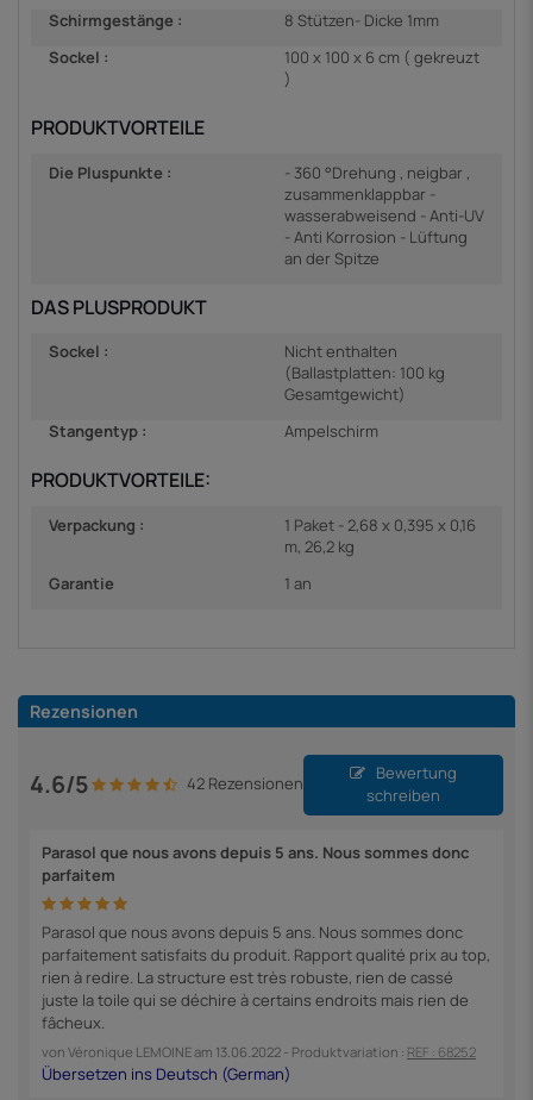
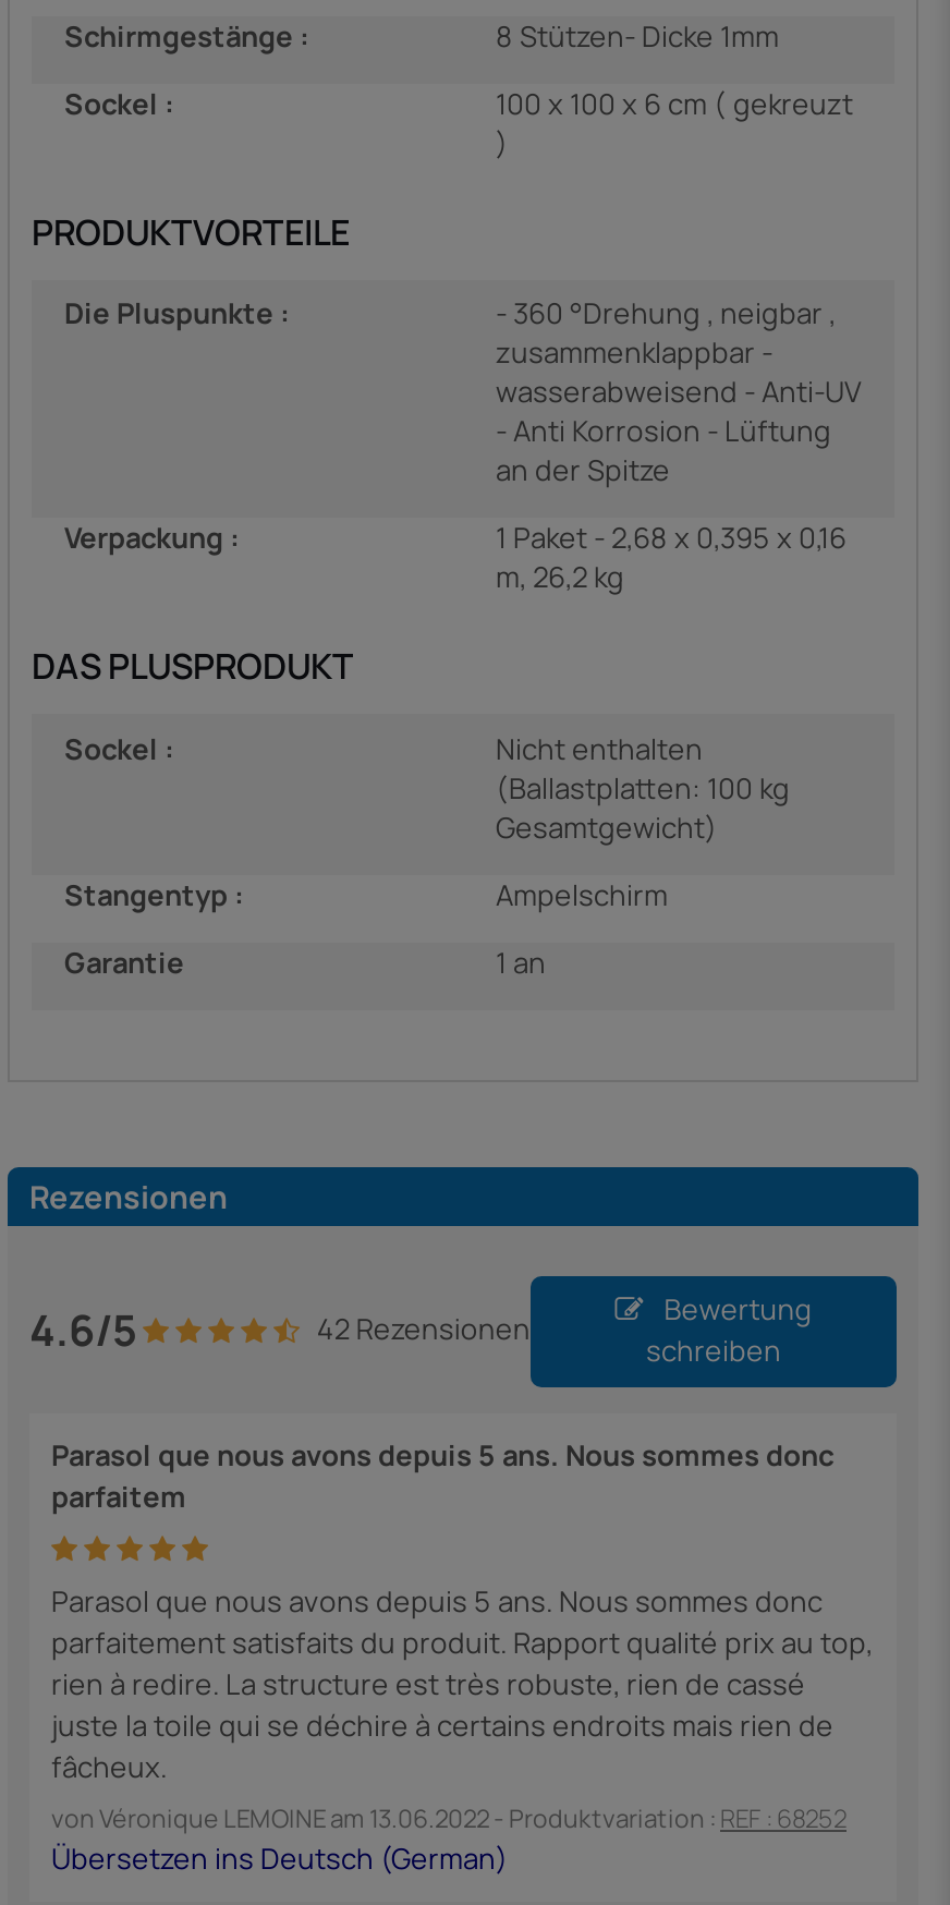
moved [31,294,445,442] -> [32,642,790,914]: DAS PLUSPRODUKT | Sockel : | Nicht enthalten | (Ballastplatten: 100 kg | Gesamtgewicht) | Stangentyp : | Ampelschirm
[31,467,211,493] PRODUKTVORTEILE: -> none
moved [49,514,476,557] -> [64,518,847,597]: Verpackung : | 1 Paket - 2,68 x 0,395 x 0,16 | m, 26,2 kg

